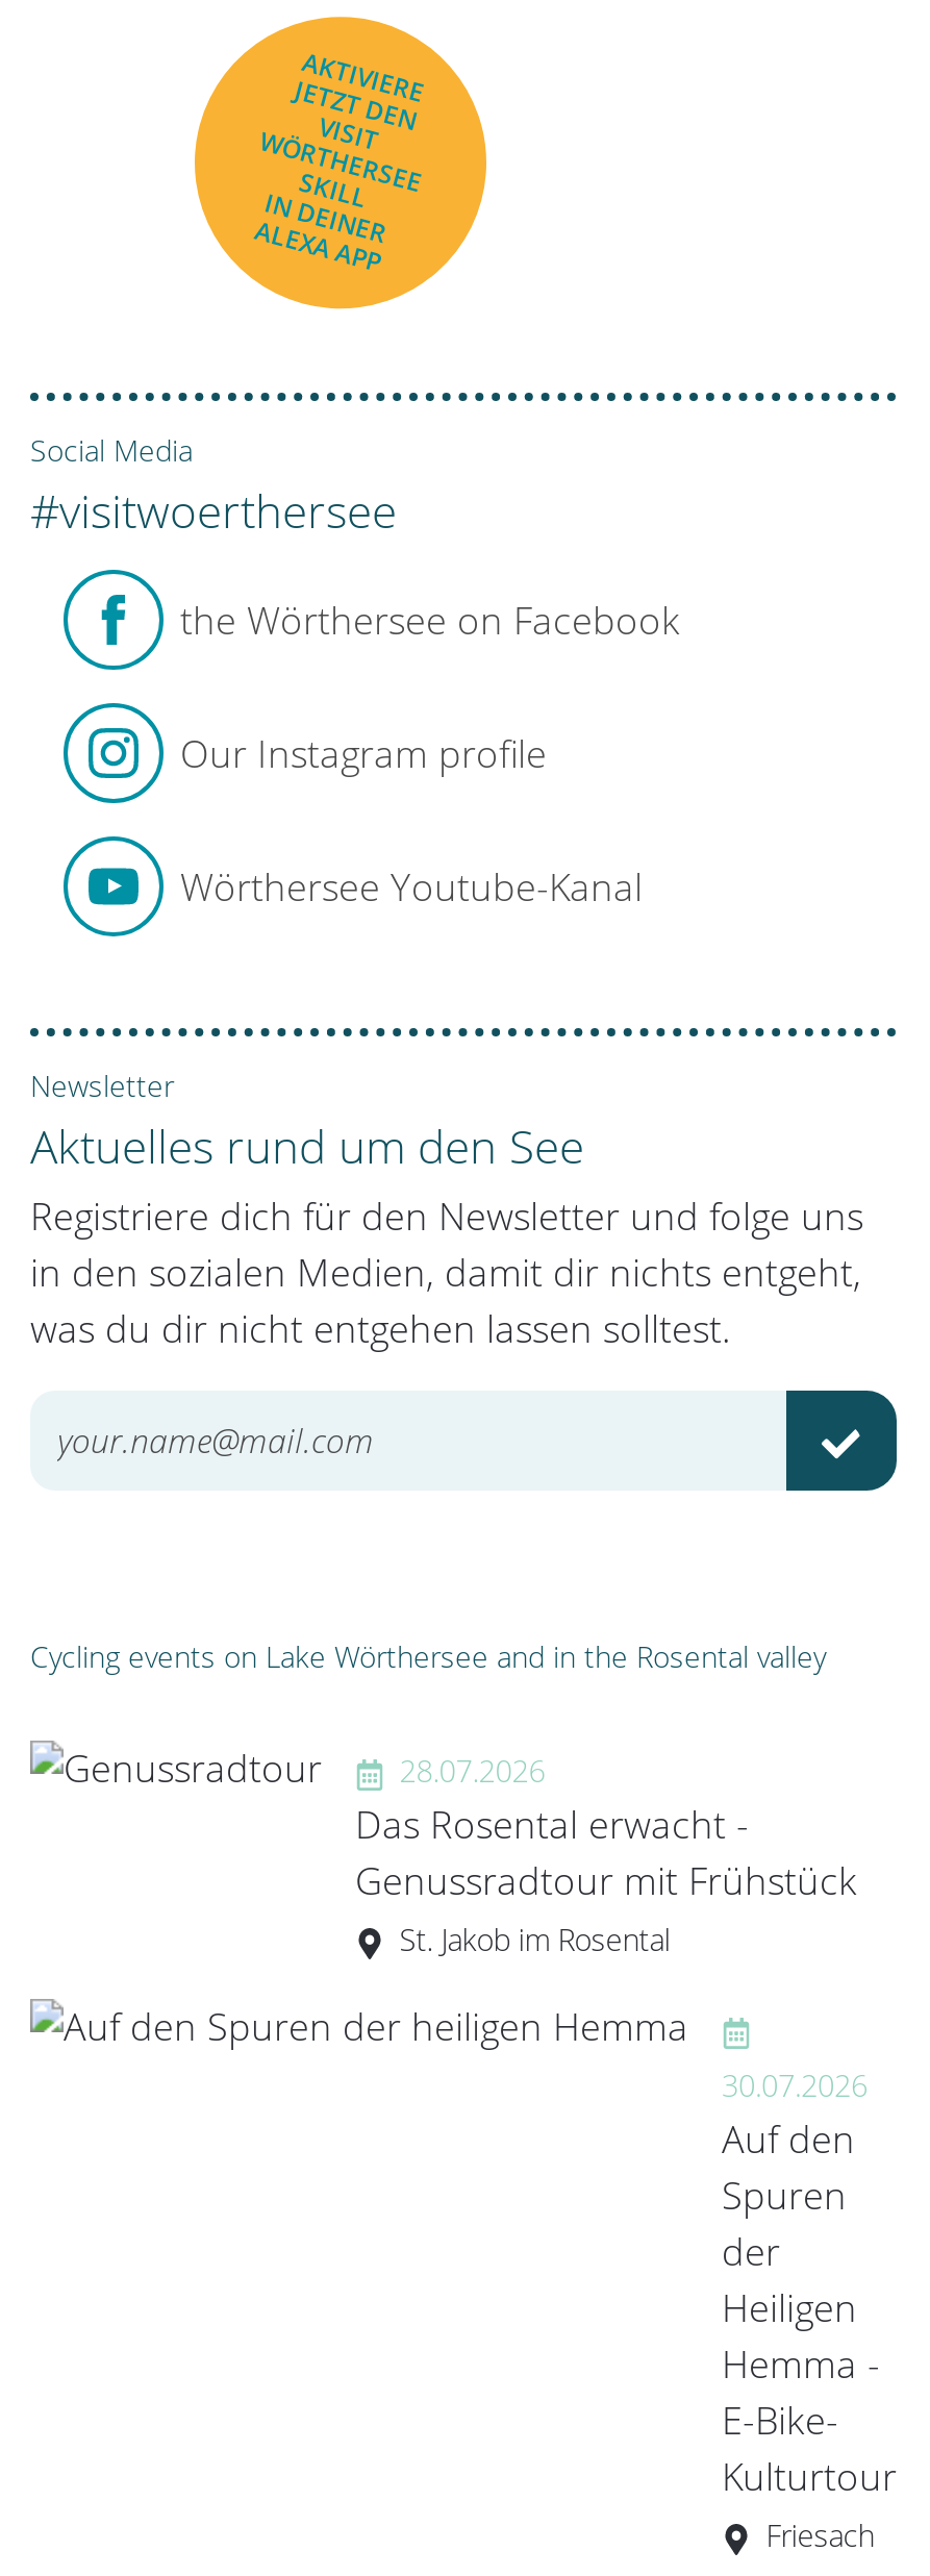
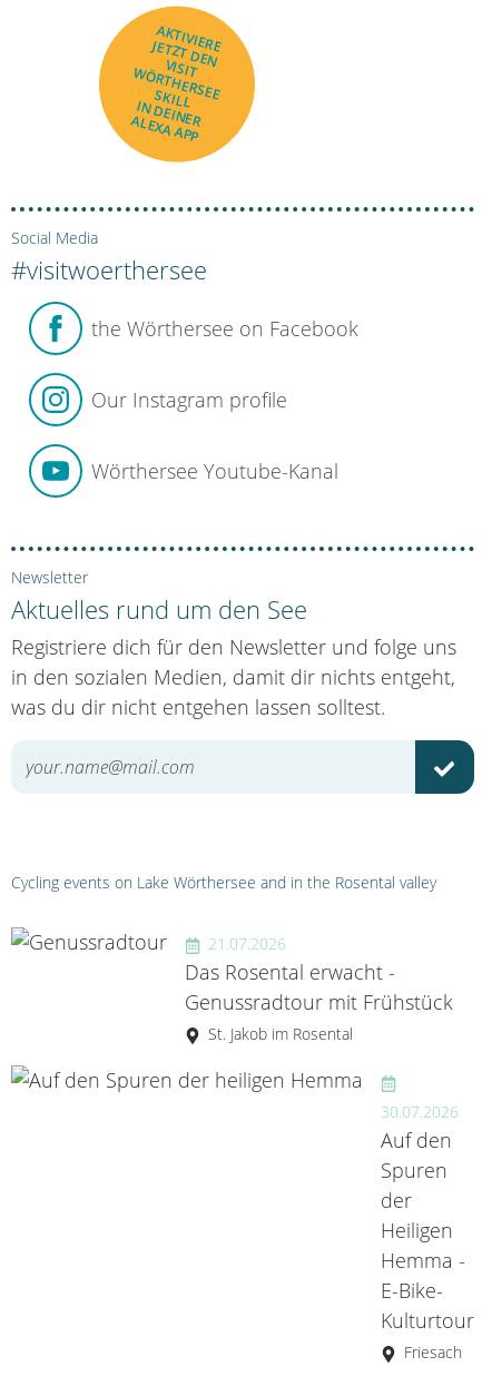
[399,1751,554,1791] 28.07.2026 -> [208,933,291,954] 21.07.2026

